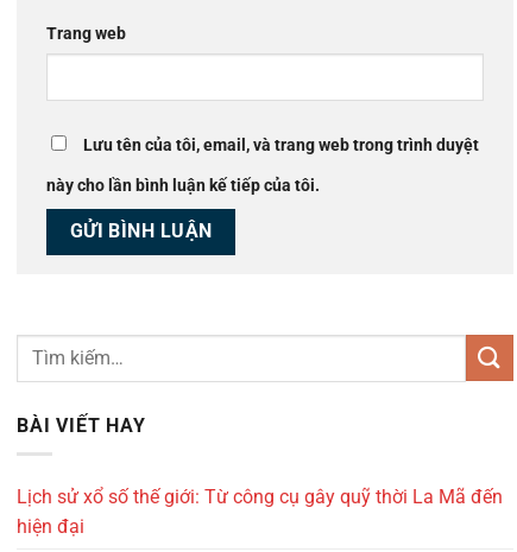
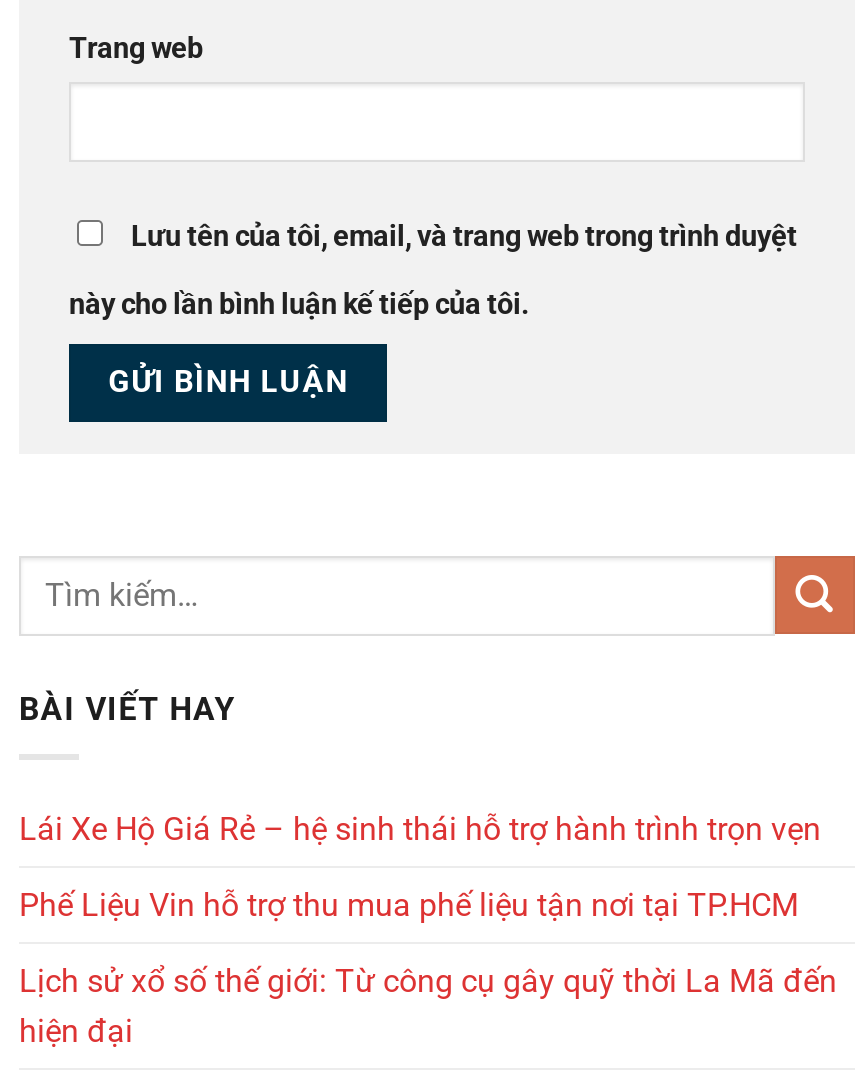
none -> [19,811,821,925] Lái Xe Hộ Giá Rẻ – hệ sinh thái hỗ trợ hành trình trọn vẹn | Phế Liệu Vin hỗ trợ thu mua phế liệu tận nơi tại TP.HCM

